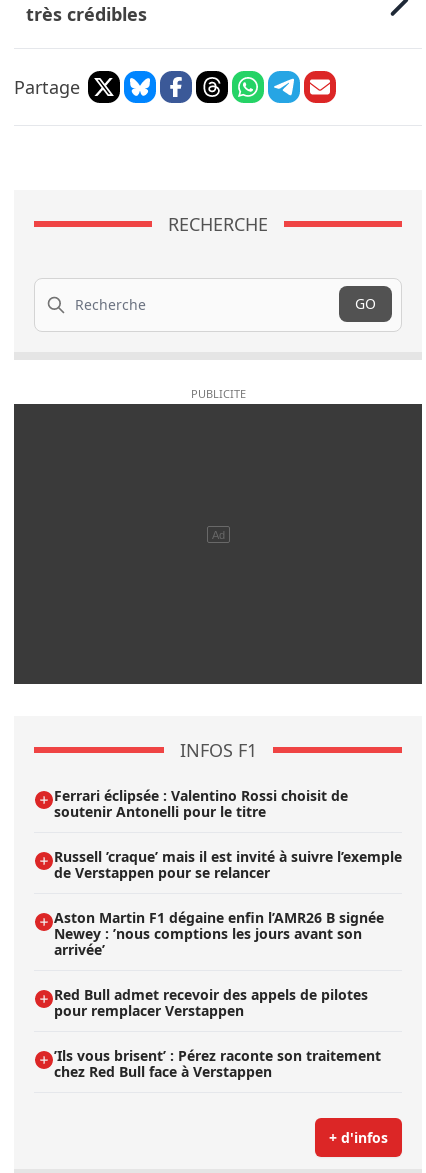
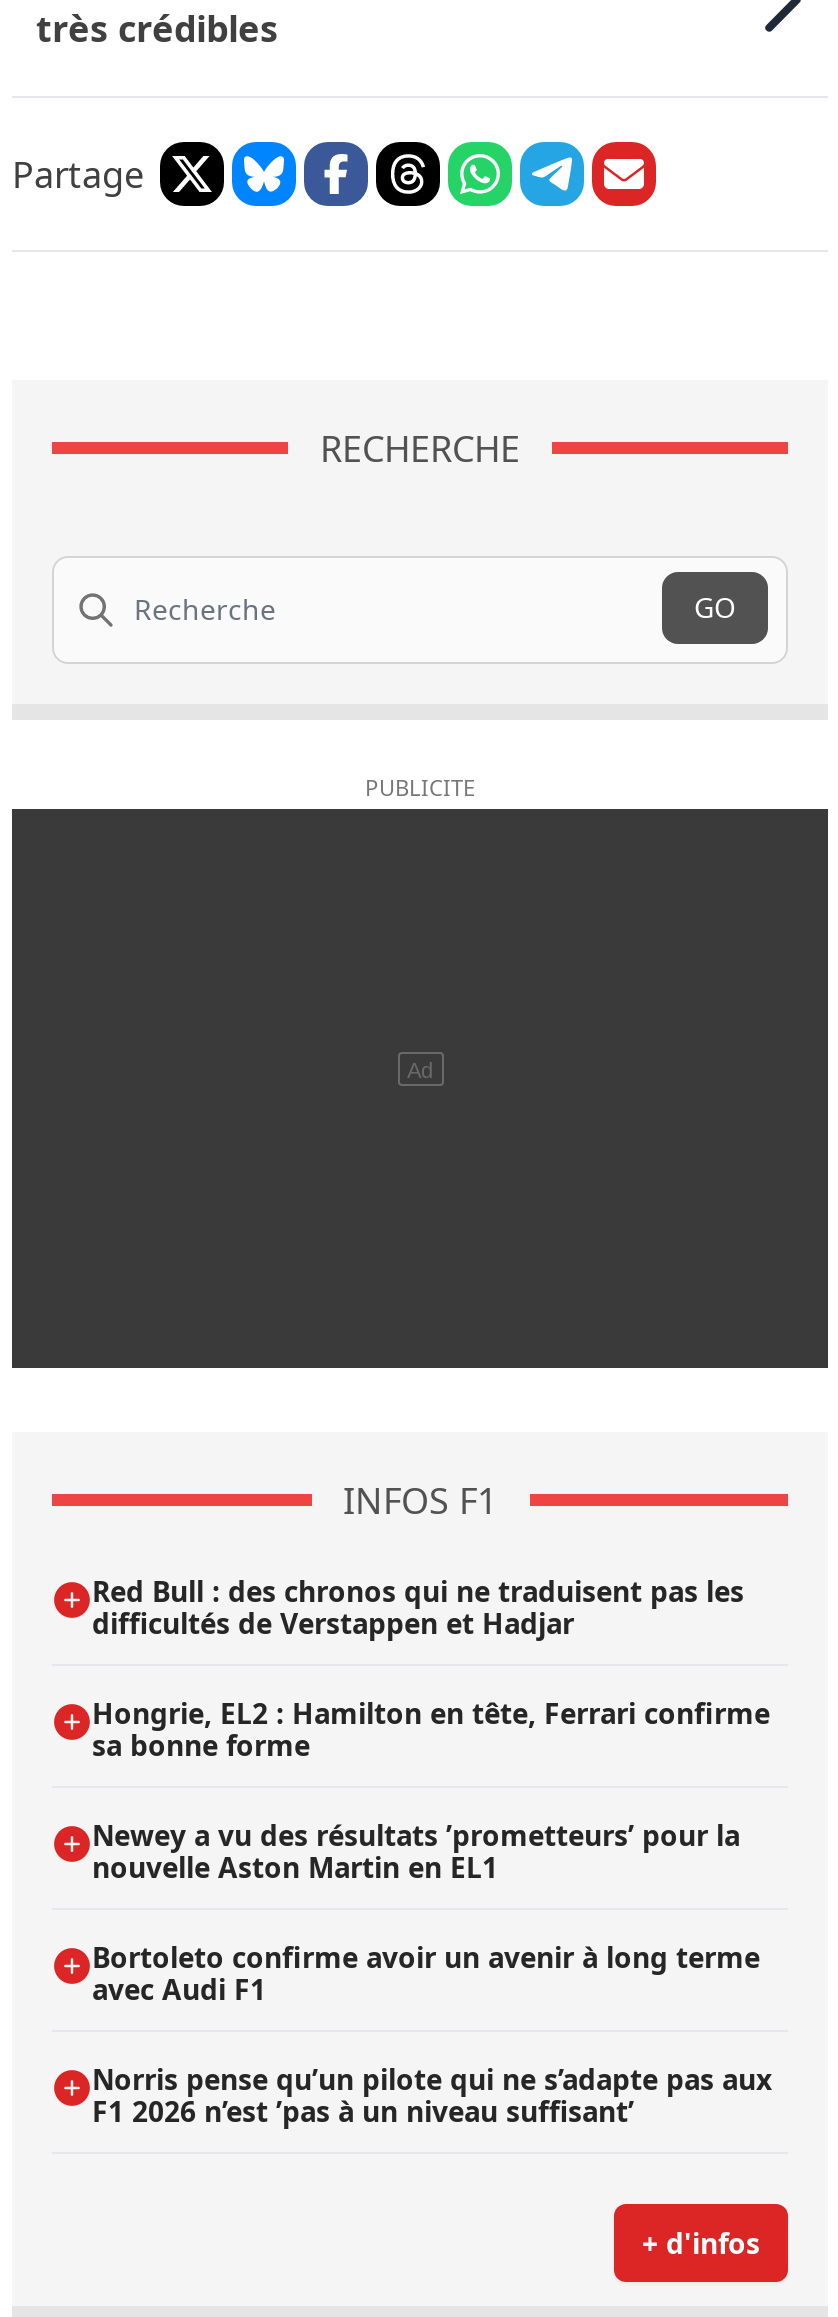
[54,786,348,821] Ferrari éclipsée : Valentino Rossi choisit de | soutenir Antonelli pour le titre -> [92,1573,744,1643] Red Bull : des chronos qui ne traduisent pas les | difficultés de Verstappen et Hadjar
[54,847,402,882] Russell ’craque’ mais il est invité à suivre l’exemple | de Verstappen pour se relancer -> [92,1695,770,1765] Hongrie, EL2 : Hamilton en tête, Ferrari confirme | sa bonne forme
[54,908,384,959] Aston Martin F1 dégaine enfin l’AMR26 B signée | Newey : ’nous comptions les jours avant son | arrivée’ -> [92,1817,740,1887] Newey a vu des résultats ’prometteurs’ pour la | nouvelle Aston Martin en EL1
[54,985,368,1020] Red Bull admet recevoir des appels de pilotes | pour remplacer Verstappen -> [92,1939,760,2009] Bortoleto confirme avoir un avenir à long terme | avec Audi F1
[54,1046,381,1081] ’Ils vous brisent’ : Pérez raconte son traitement | chez Red Bull face à Verstappen -> [92,2061,772,2131] Norris pense qu’un pilote qui ne s’adapte pas aux | F1 2026 n’est ’pas à un niveau suffisant’

